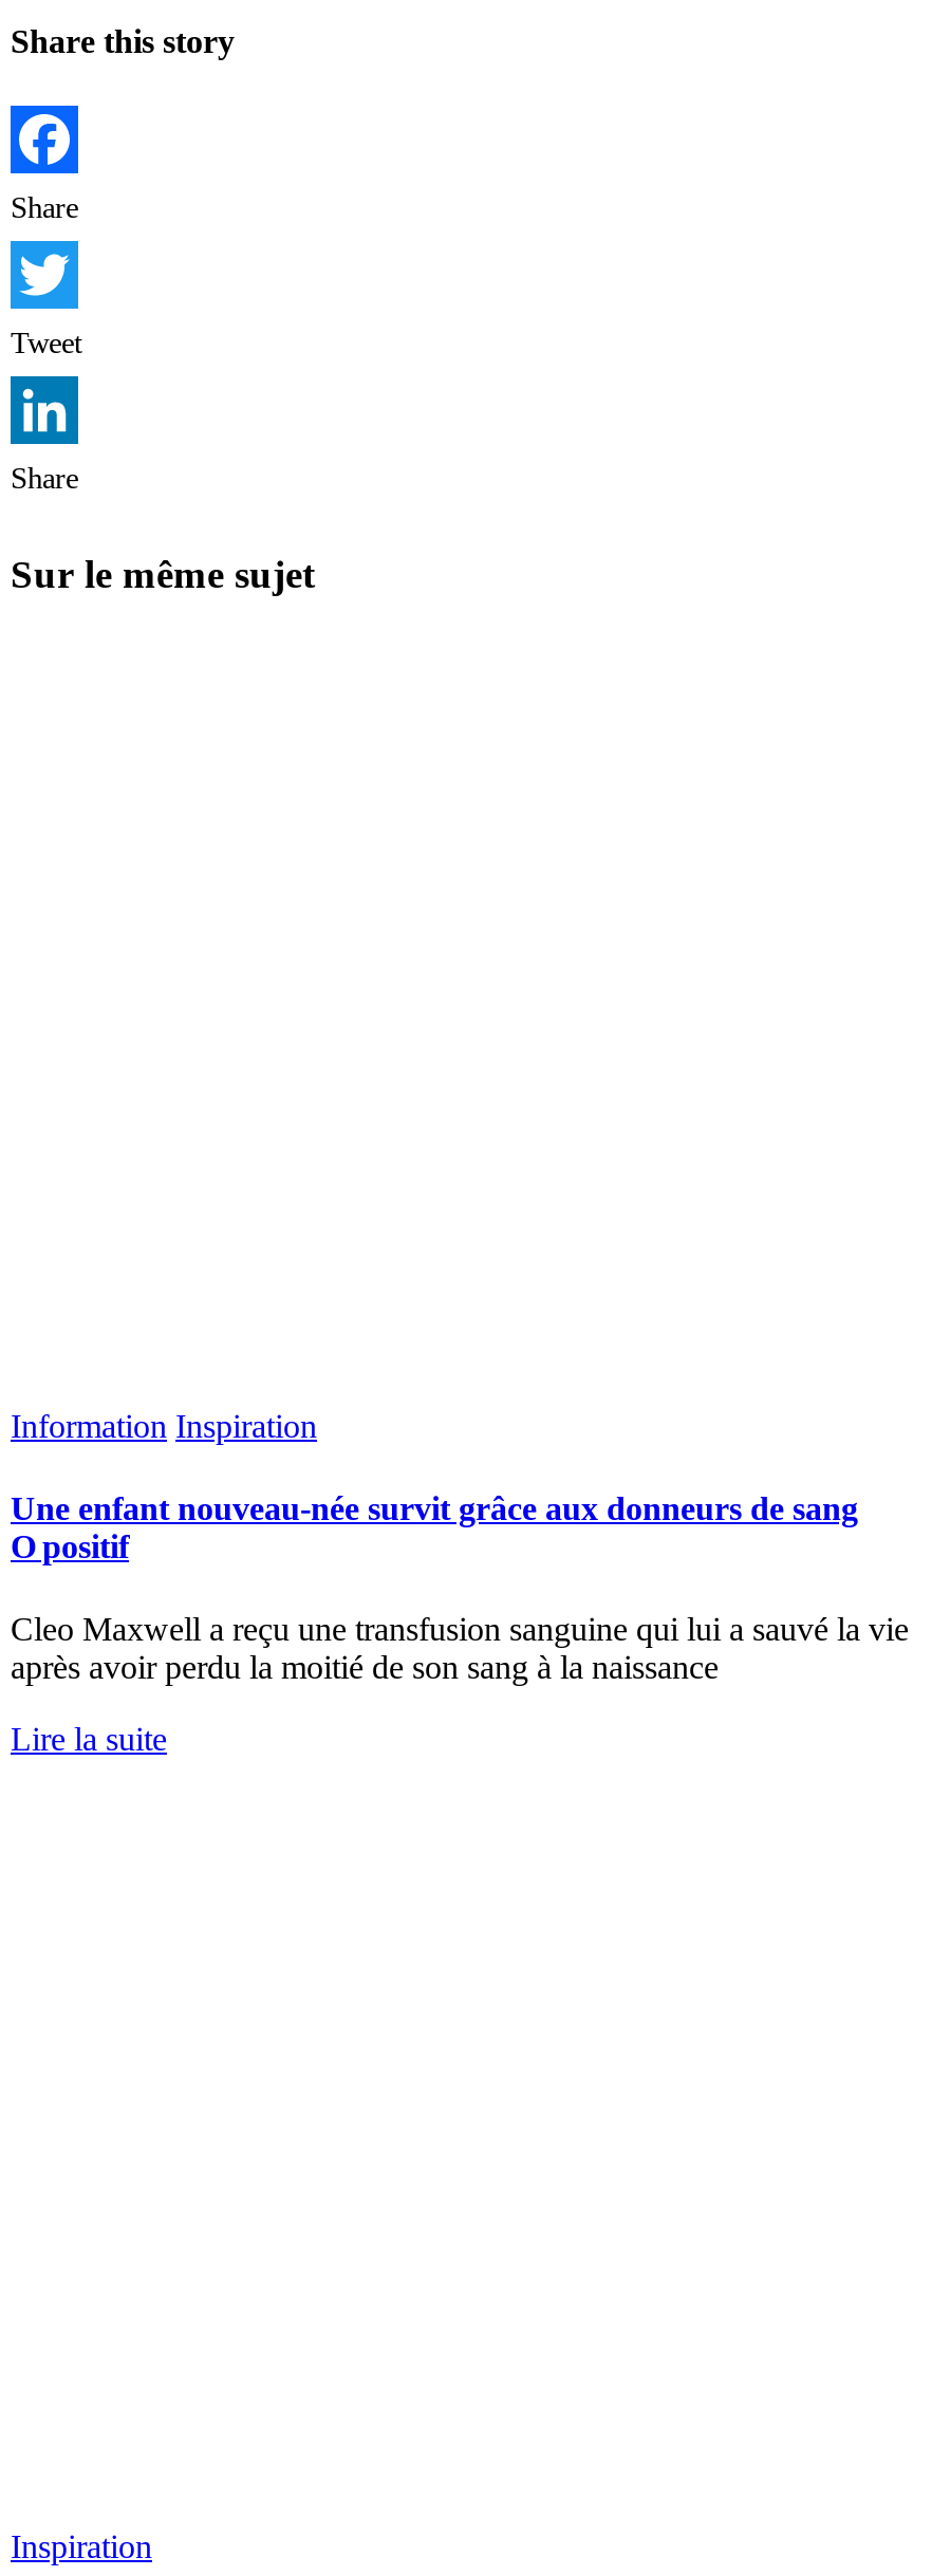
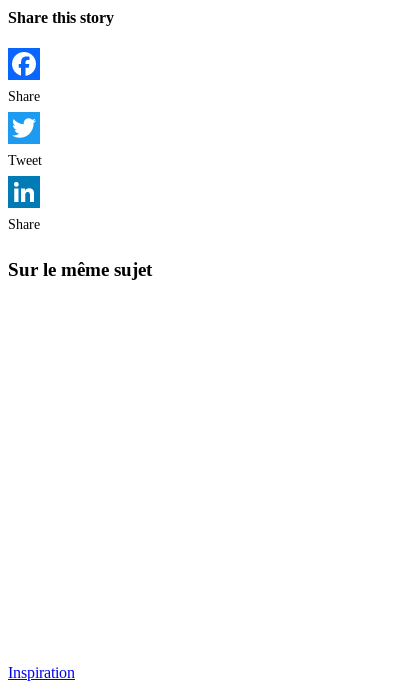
[11,1407,909,1757] Information Inspiration | Une enfant nouveau-née survit grâce aux donneurs de sang | O positif | Cleo Maxwell a reçu une transfusion sanguine qui lui a sauvé la vie | après avoir perdu la moitié de son sang à la naissance | Lire la suite -> none

